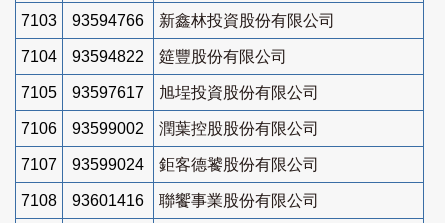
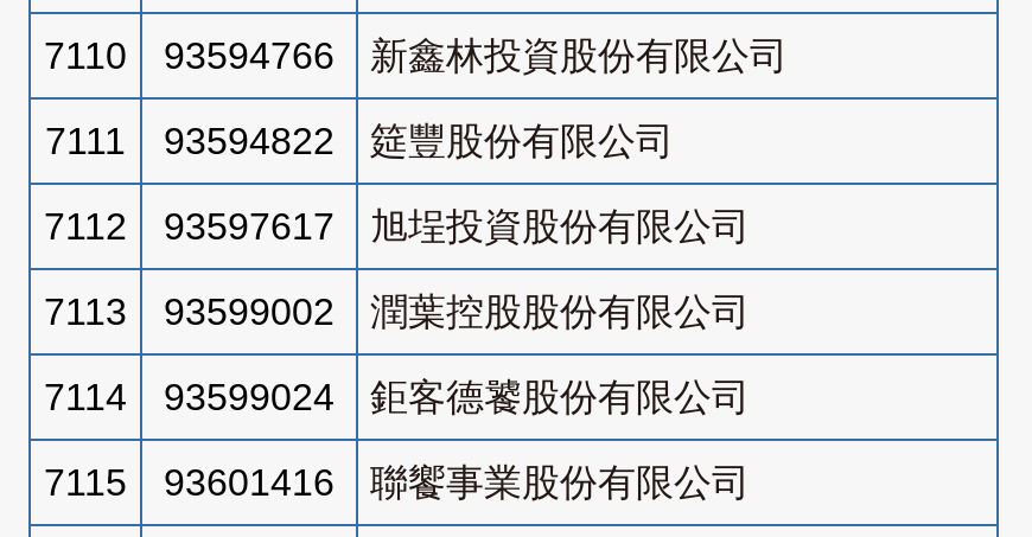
[21,12,335,29] 7103 93594766 新鑫林投資股份有限公司 -> [44,35,788,76] 7110 93594766 新鑫林投資股份有限公司
[21,48,287,65] 7104 93594822 筵豐股份有限公司 -> [45,121,674,161] 7111 93594822 筵豐股份有限公司
[21,84,319,101] 7105 93597617 旭埕投資股份有限公司 -> [44,206,750,246] 7112 93597617 旭埕投資股份有限公司
[21,120,319,137] 7106 93599002 潤葉控股股份有限公司 -> [44,291,750,332] 7113 93599002 潤葉控股股份有限公司
[21,156,319,173] 7107 93599024 鉅客德饕股份有限公司 -> [44,377,750,417] 7114 93599024 鉅客德饕股份有限公司
[21,192,319,209] 7108 93601416 聯饗事業股份有限公司 -> [44,462,750,502] 7115 93601416 聯饗事業股份有限公司

